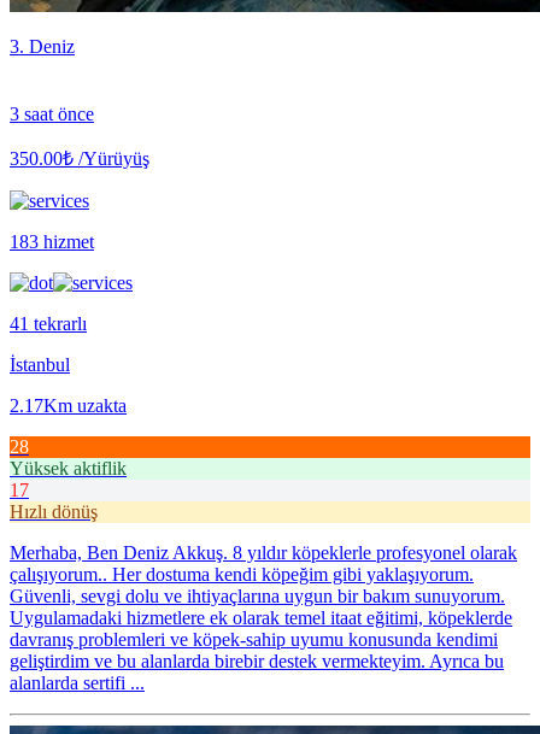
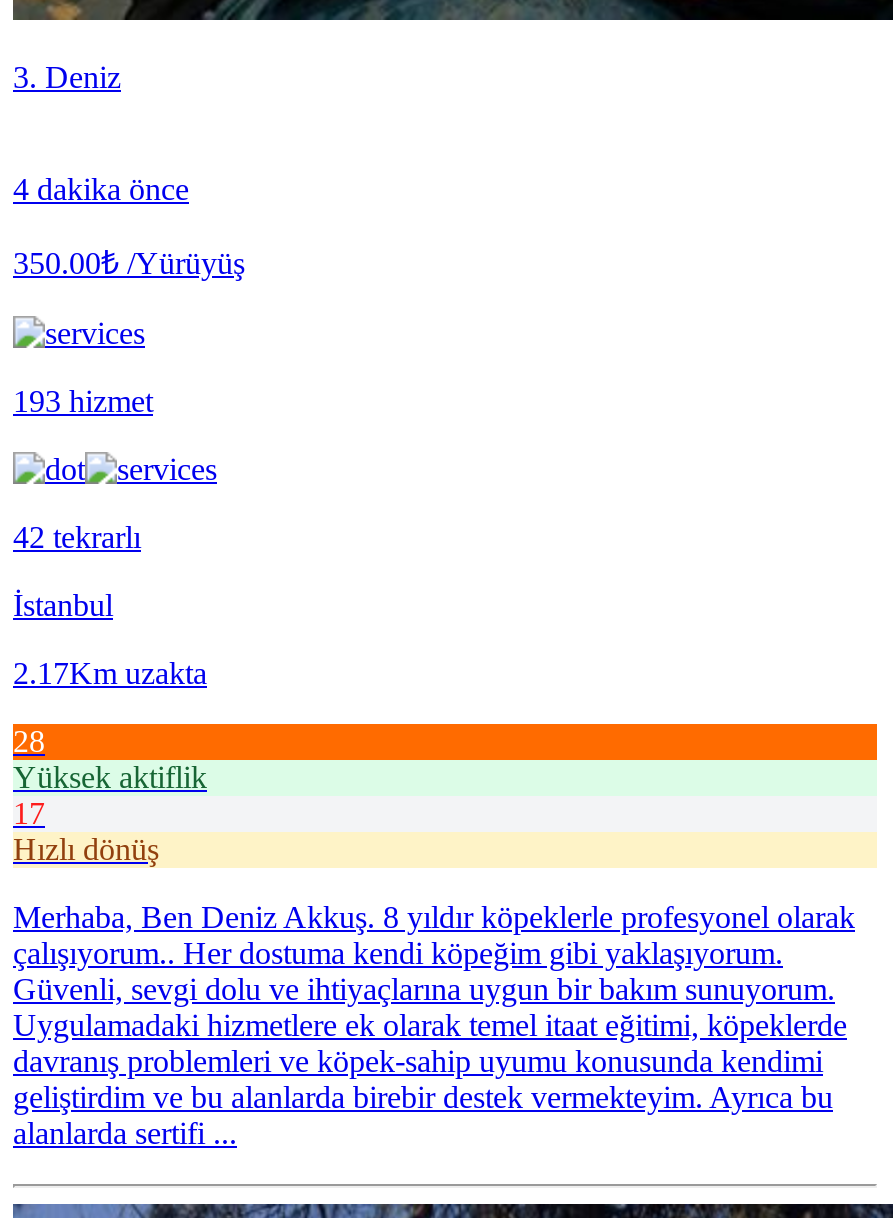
[10,104,94,124] 3 saat önce -> [13,172,189,206] 4 dakika önce
[10,231,94,252] 183 hizmet -> [13,384,153,418] 193 hizmet
[10,313,87,334] 41 tekrarlı -> [13,520,141,554] 42 tekrarlı

